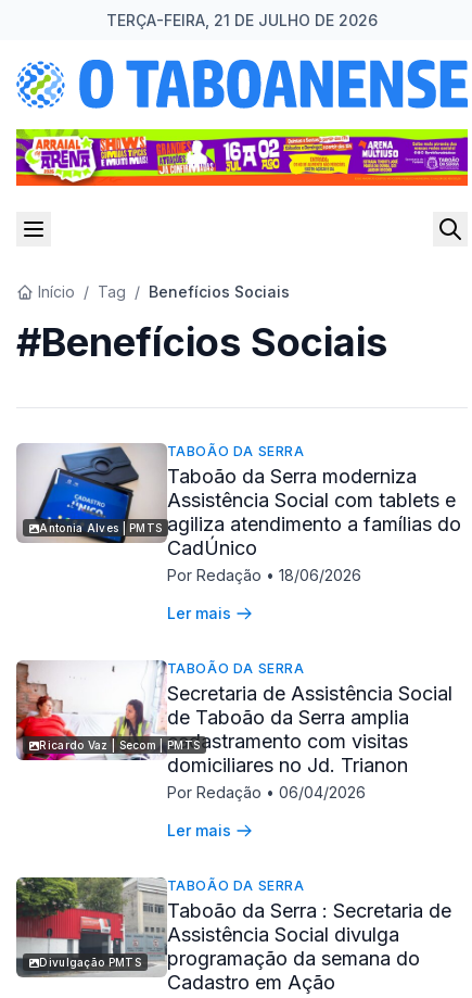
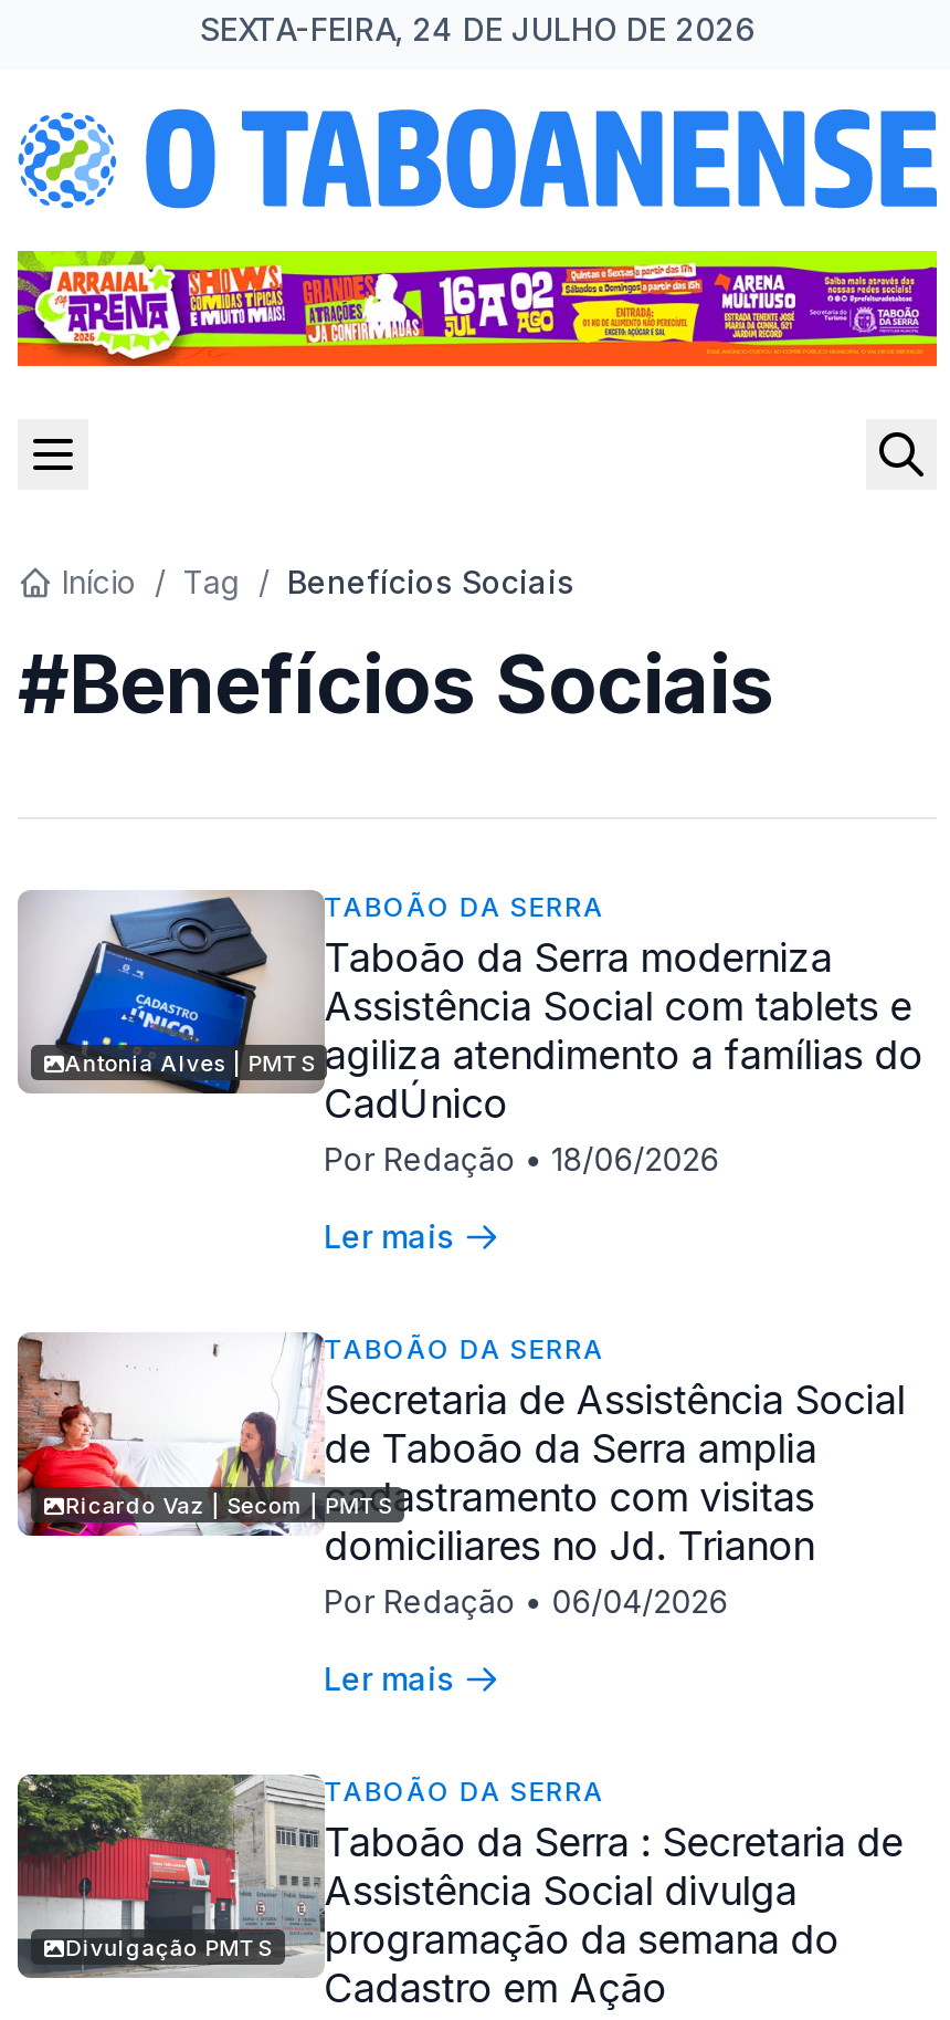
[106,11,378,29] TERÇA-FEIRA, 21 DE JULHO DE 2026 -> [200,10,754,48] SEXTA-FEIRA, 24 DE JULHO DE 2026

